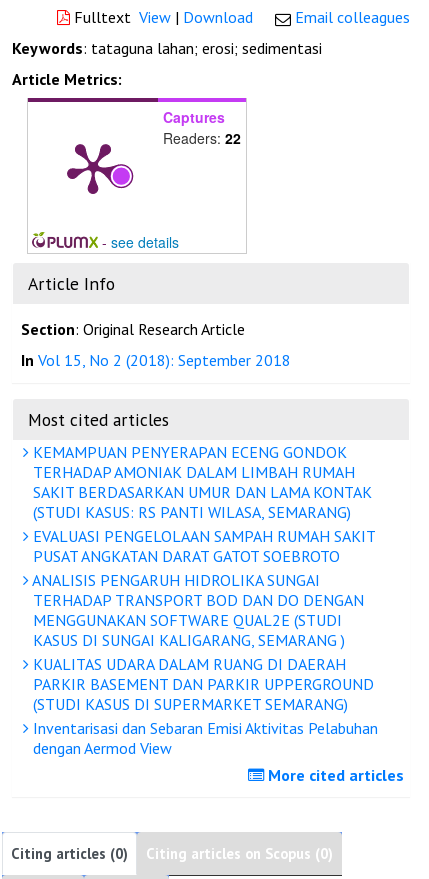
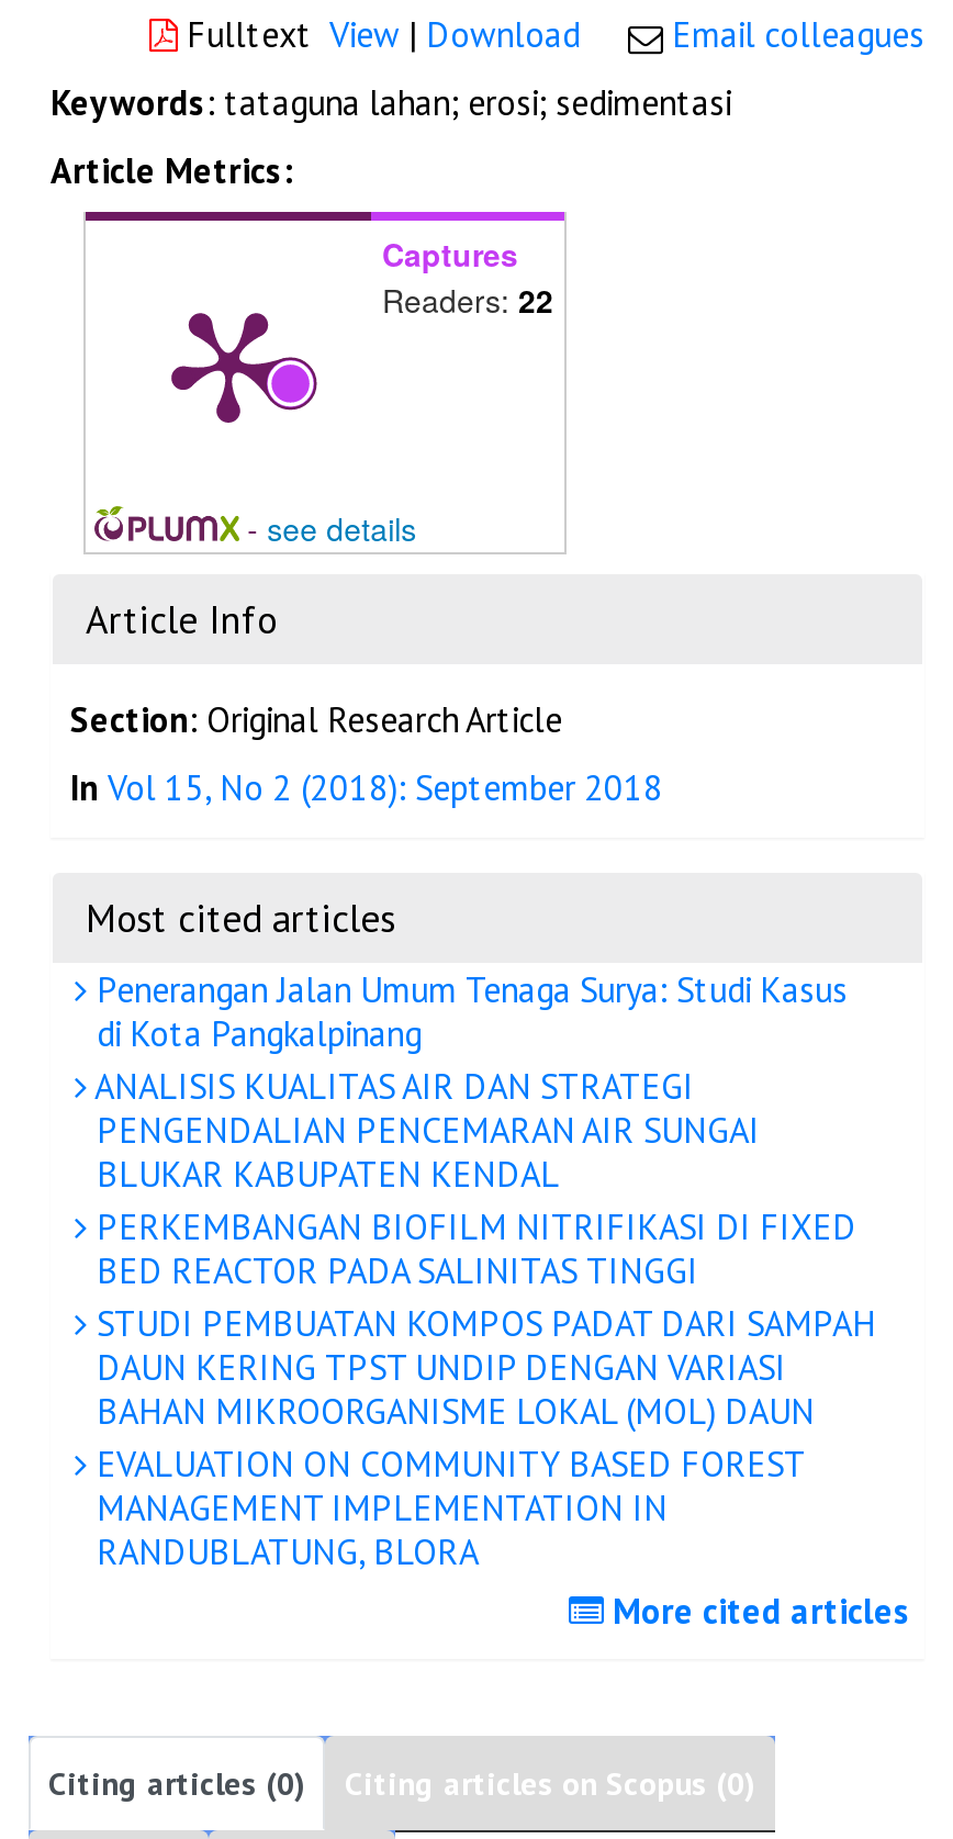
[29,442,378,758] KEMAMPUAN PENYERAPAN ECENG GONDOK | TERHADAP AMONIAK DALAM LIMBAH RUMAH | SAKIT BERDASARKAN UMUR DAN LAMA KONTAK | (STUDI KASUS: RS PANTI WILASA, SEMARANG) | EVALUASI PENGELOLAAN SAMPAH RUMAH SAKIT | PUSAT ANGKATAN DARAT GATOT SOEBROTO | ANALISIS PENGARUH HIDROLIKA SUNGAI | TERHADAP TRANSPORT BOD DAN DO DENGAN | MENGGUNAKAN SOFTWARE QUAL2E (STUDI | KASUS DI SUNGAI KALIGARANG, SEMARANG ) | KUALITAS UDARA DALAM RUANG DI DAERAH | PARKIR BASEMENT DAN PARKIR UPPERGROUND | (STUDI KASUS DI SUPERMARKET SEMARANG) | Inventarisasi dan Sebaran Emisi Aktivitas Pelabuhan | dengan Aermod View -> [88,968,876,1574] Penerangan Jalan Umum Tenaga Surya: Studi Kasus | di Kota Pangkalpinang | ANALISIS KUALITAS AIR DAN STRATEGI | PENGENDALIAN PENCEMARAN AIR SUNGAI | BLUKAR KABUPATEN KENDAL | PERKEMBANGAN BIOFILM NITRIFIKASI DI FIXED | BED REACTOR PADA SALINITAS TINGGI | STUDI PEMBUATAN KOMPOS PADAT DARI SAMPAH | DAUN KERING TPST UNDIP DENGAN VARIASI | BAHAN MIKROORGANISME LOKAL (MOL) DAUN | EVALUATION ON COMMUNITY BASED FOREST | MANAGEMENT IMPLEMENTATION IN | RANDUBLATUNG, BLORA

